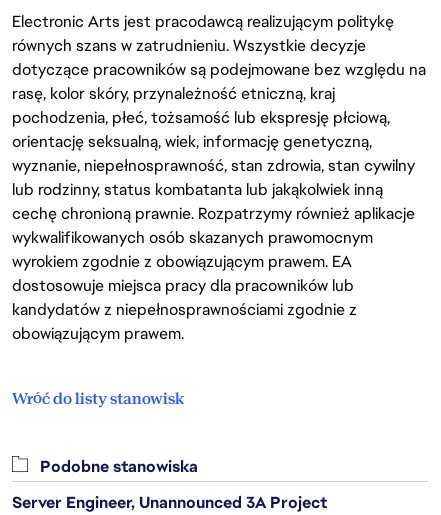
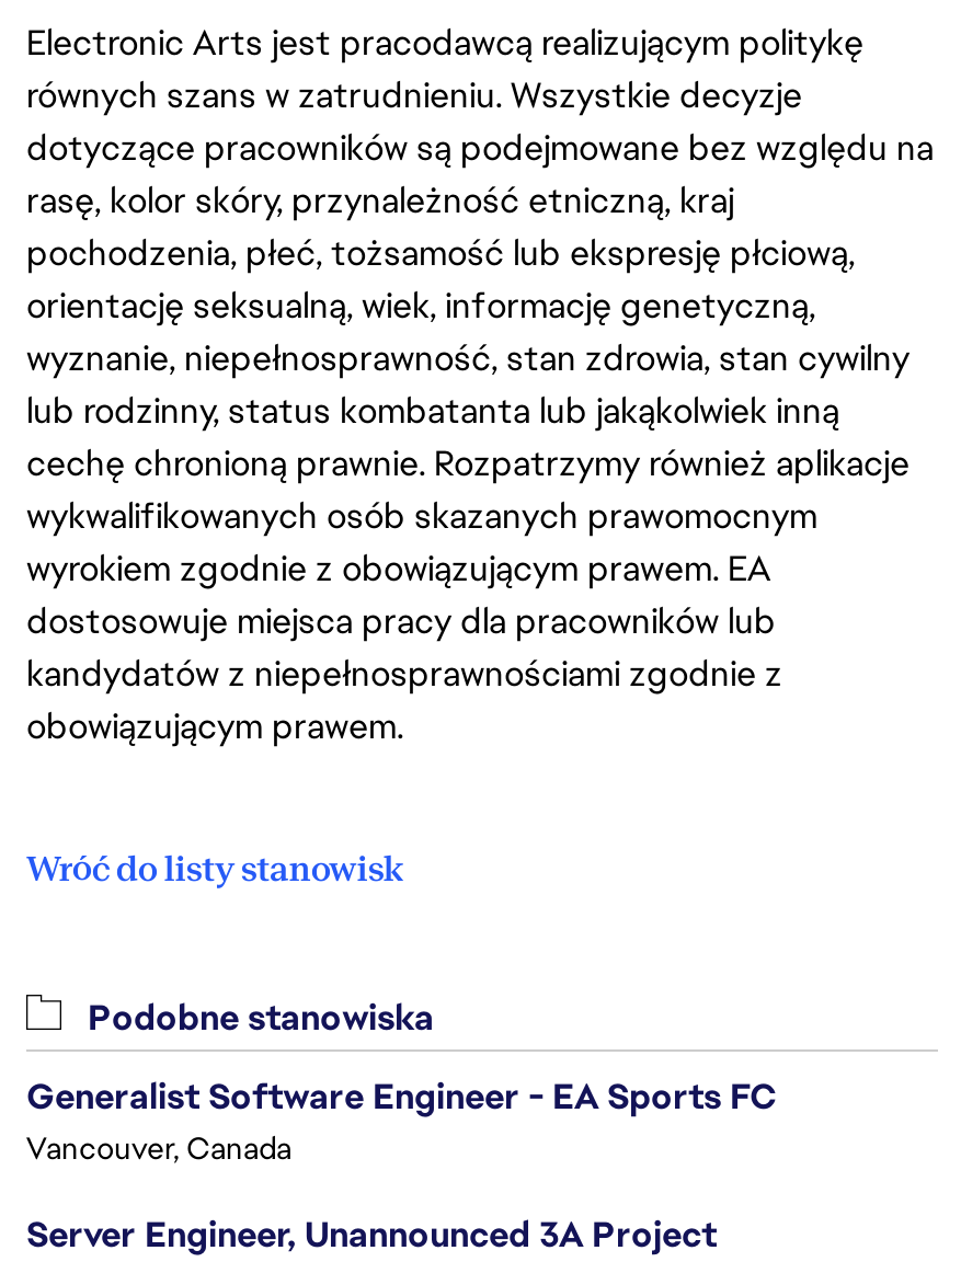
none -> [26,1074,776,1168] Generalist Software Engineer - EA Sports FC | Vancouver, Canada

